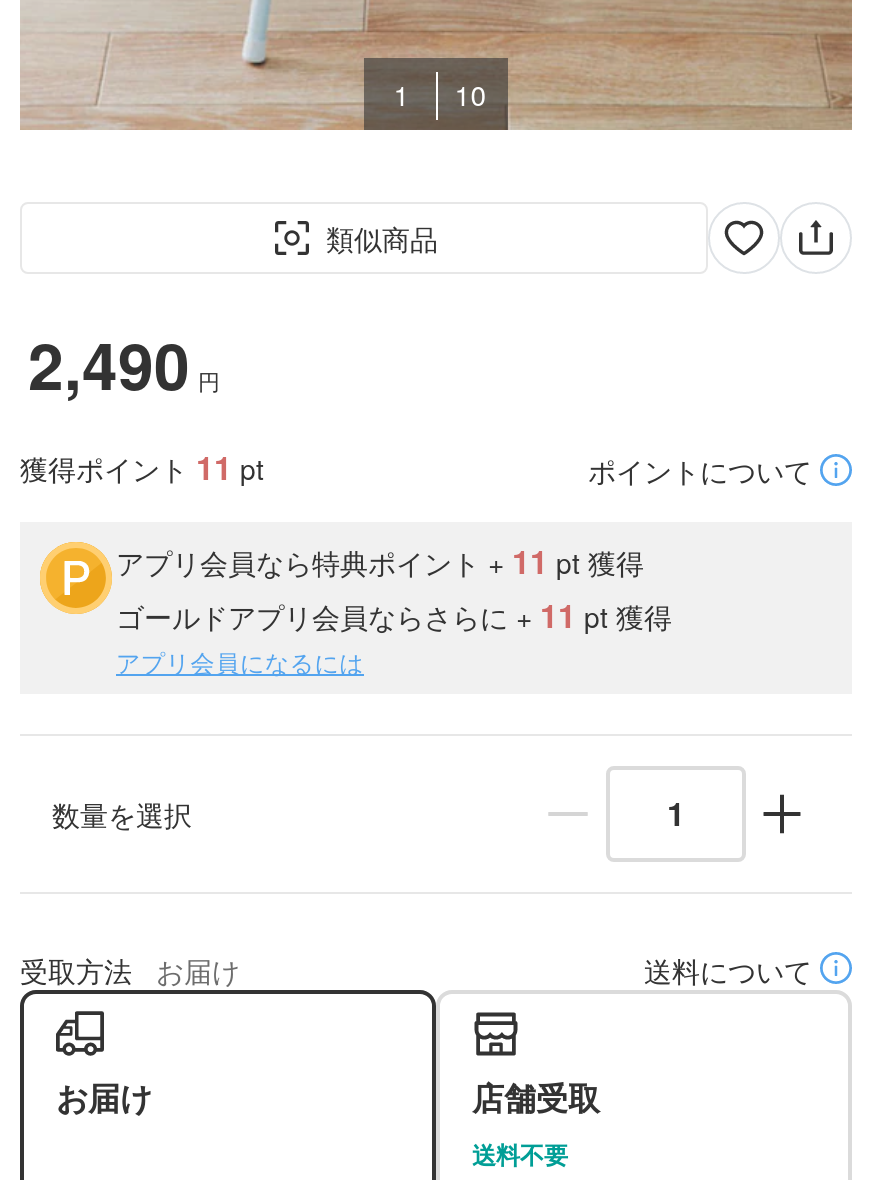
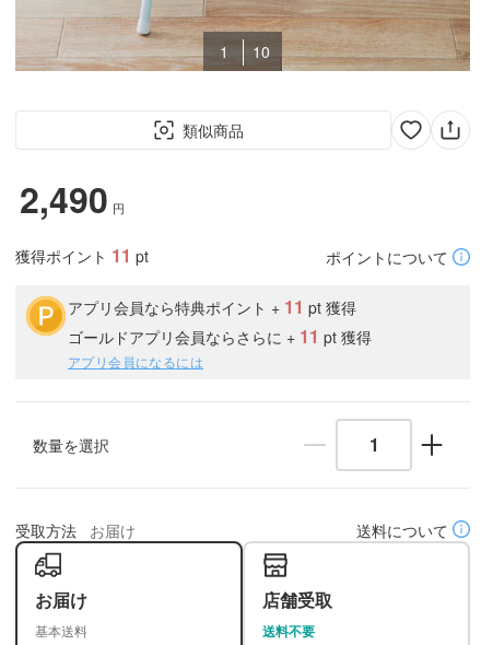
none -> [35,621,87,639] 基本送料

